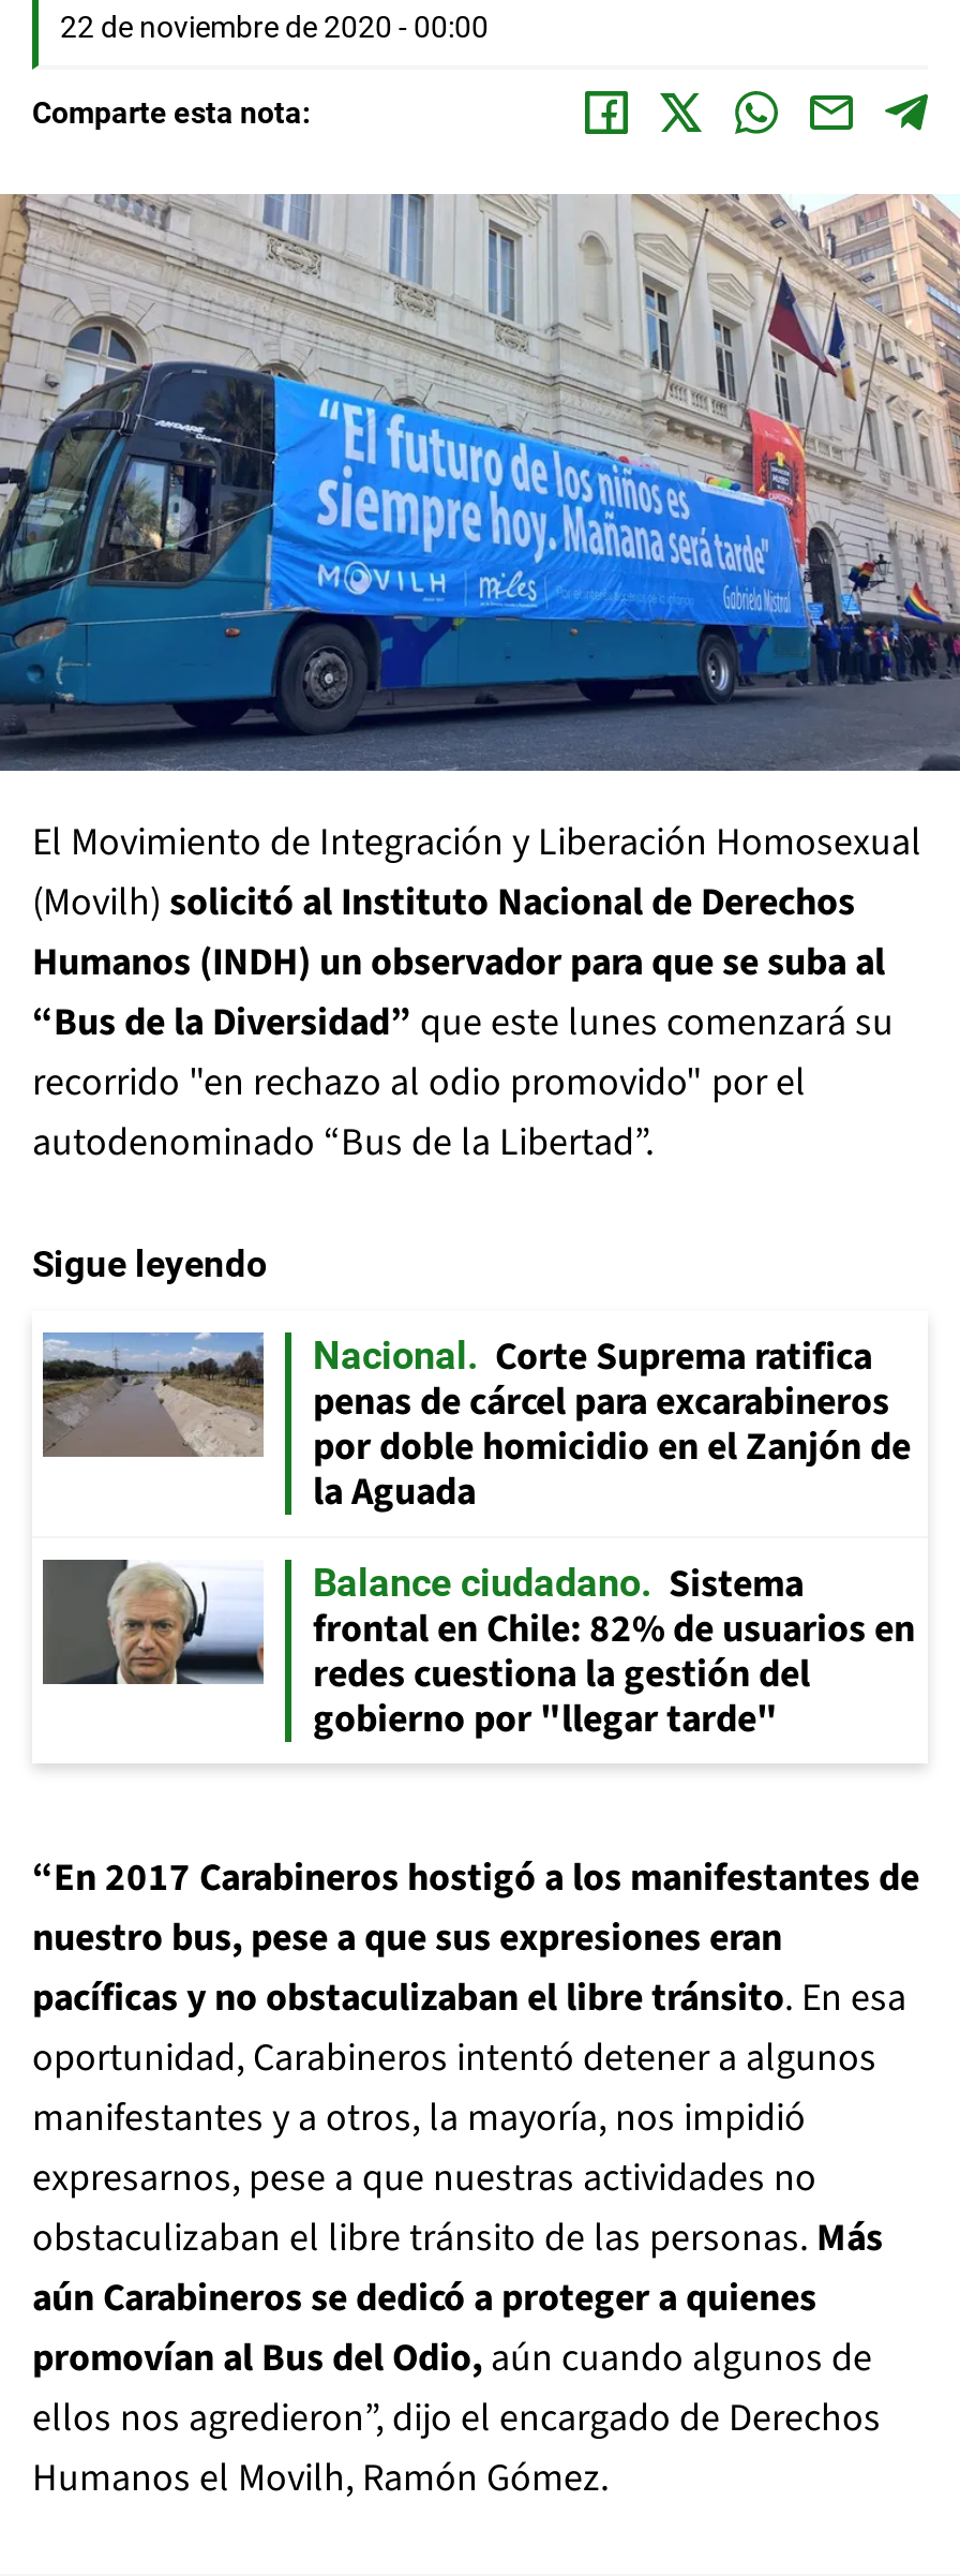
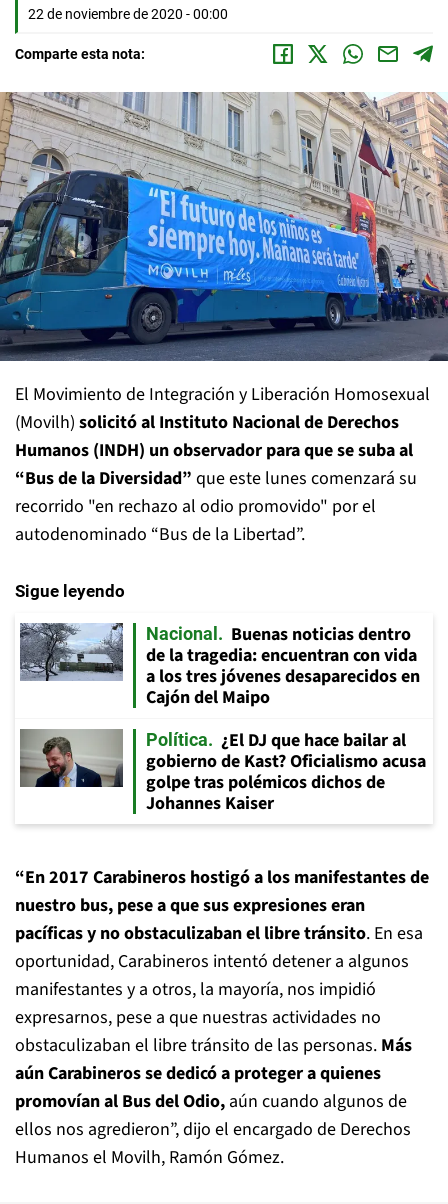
[41,1330,911,1519] [image] | Corte Suprema ratifica | penas de cárcel para excarabineros | por doble homicidio en el Zanjón de | la Aguada -> [19,622,420,710] [image] | Buenas noticias dentro | de la tragedia: encuentran con vida | a los tres jóvenes desaparecidos en | Cajón del Maipo
[45,1557,915,1746] [image] | Balance ciudadano | Sistema | frontal en Chile: 82% de usuarios en | redes cuestiona la gestión del | gobierno por "llegar tarde" -> [20,728,426,816] [image] | Política | ¿El DJ que hace bailar al | gobierno de Kast? Oficialismo acusa | golpe tras polémicos dichos de | Johannes Kaiser

